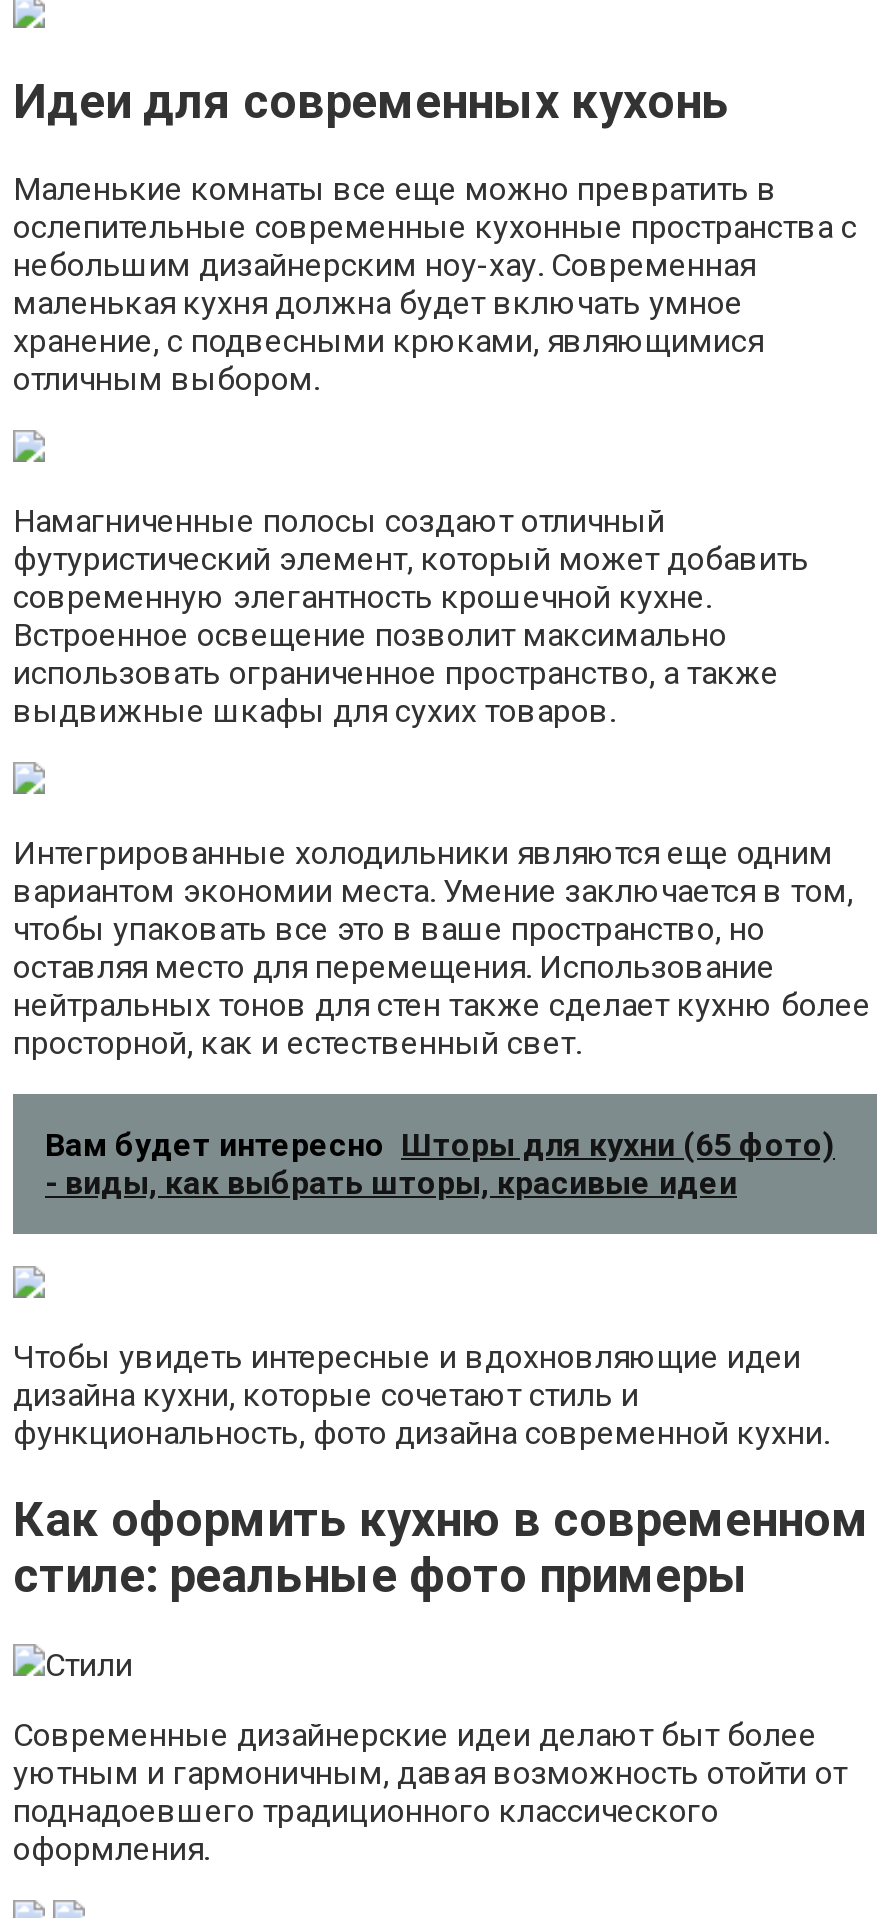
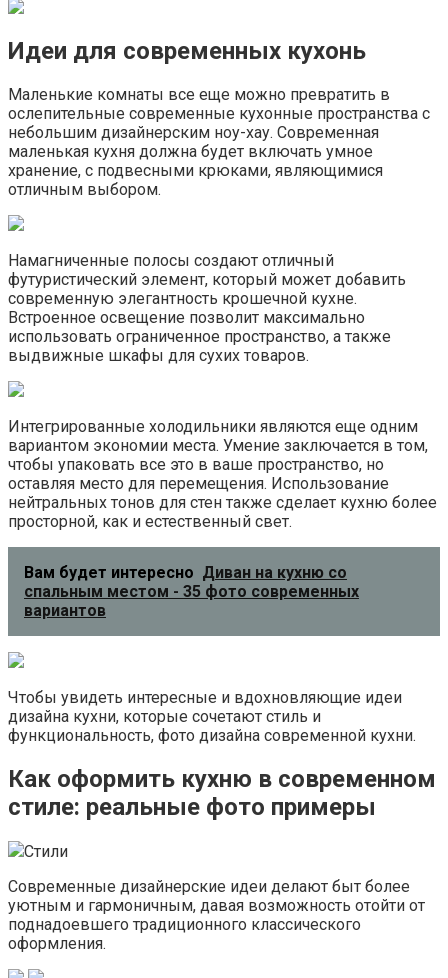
[45,1127,835,1203] Вам будет интересно Шторы для кухни (65 фото) | - виды, как выбрать шторы, красивые идеи -> [24,563,359,620] Вам будет интересно Диван на кухню со | спальным местом - 35 фото современных | вариантов

